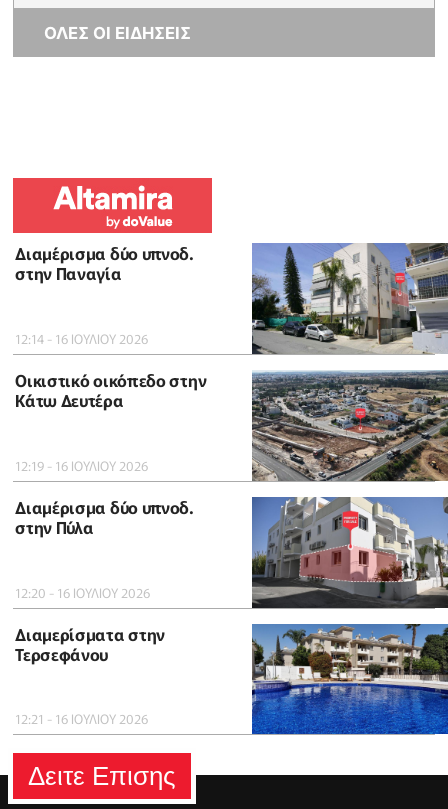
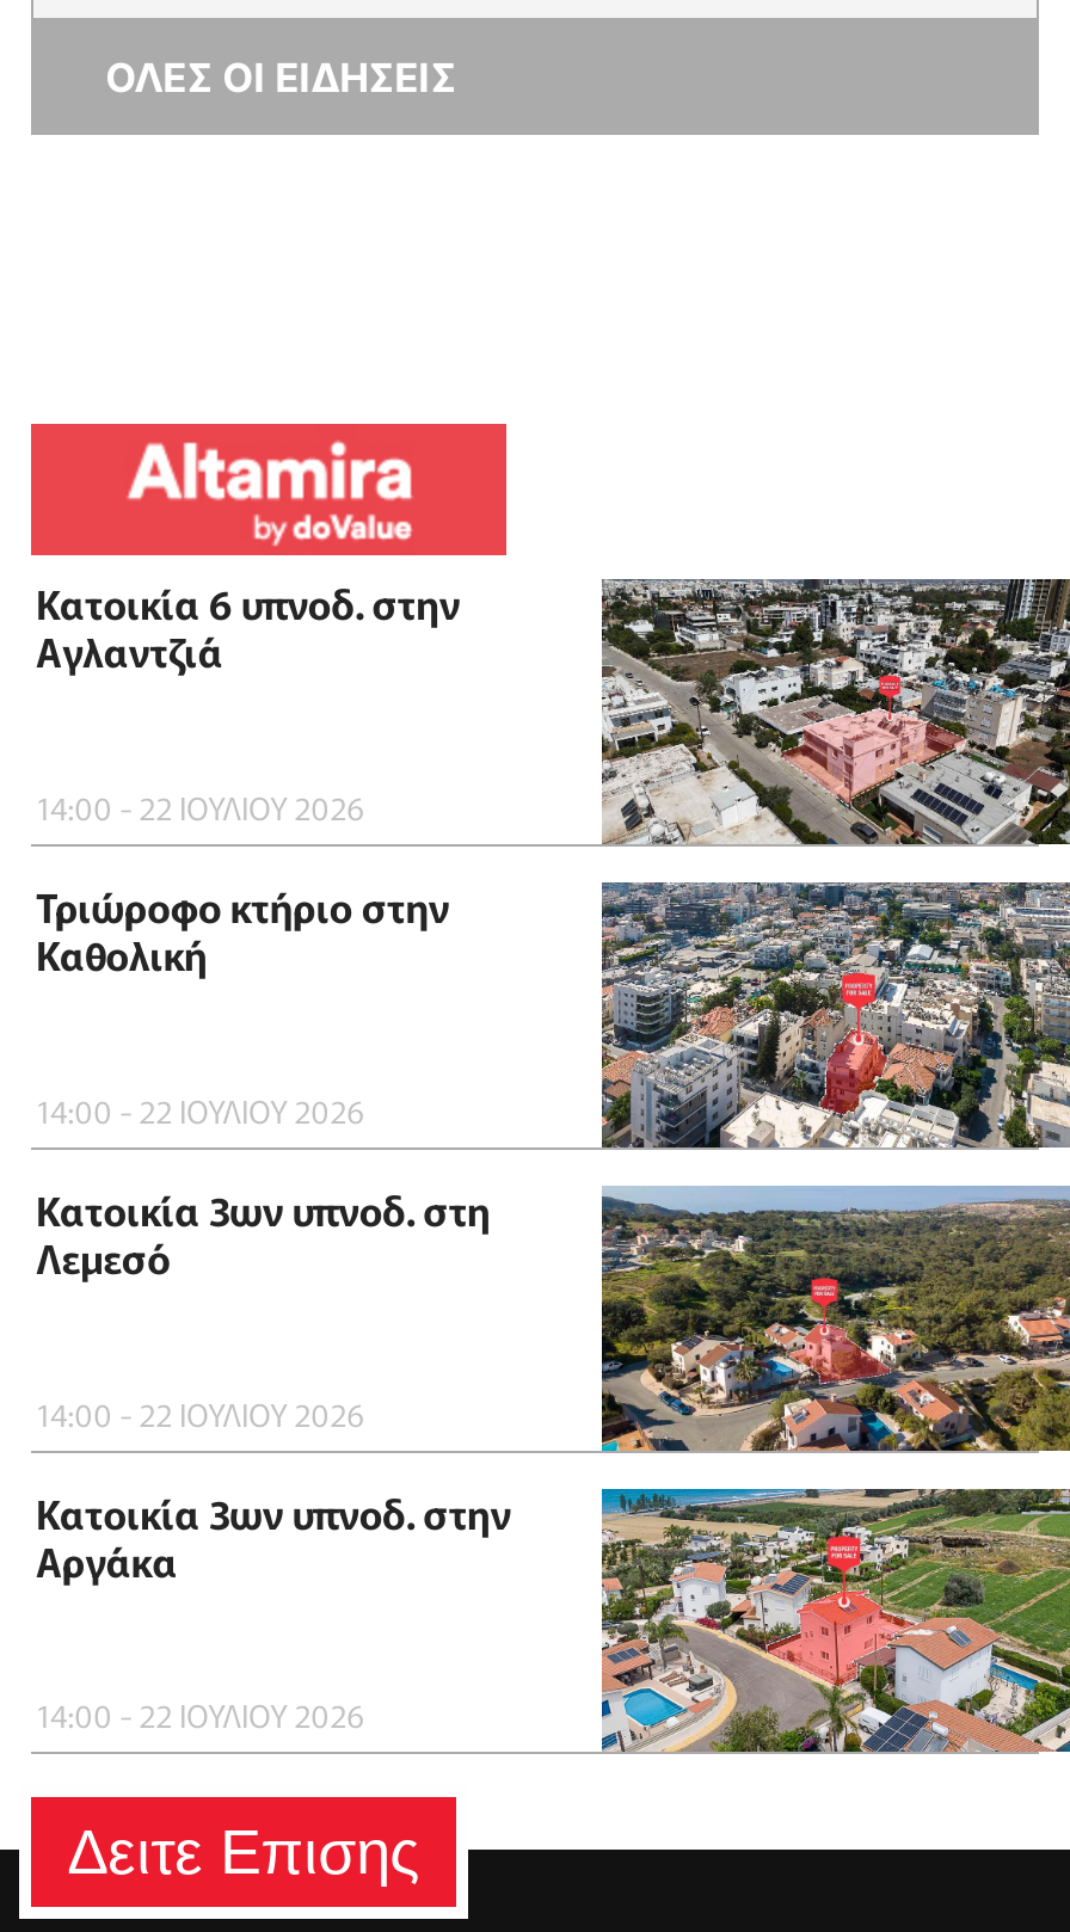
[15,241,193,285] Διαμέρισμα δύο υπνοδ. | στην Παναγία -> [36,574,460,679] Κατοικία 6 υπνοδ. στην | Αγλαντζιά
[251,242,445,355] [image] -> [599,577,1063,847] [image]
[15,329,148,348] 12:14 - 16 ΙΟΥΛΙΟΥ 2026 -> [36,784,363,829] 14:00 - 22 ΙΟΥΛΙΟΥ 2026
[15,368,206,412] Οικιστικό οικόπεδο στην | Κάτω Δευτέρα -> [36,877,449,982] Τριώροφο κτήριο στην | Καθολική
[252,370,445,482] [image] -> [602,882,1063,1150] [image]
[15,456,148,475] 12:19 - 16 ΙΟΥΛΙΟΥ 2026 -> [36,1087,363,1132] 14:00 - 22 ΙΟΥΛΙΟΥ 2026
[15,495,193,539] Διαμέρισμα δύο υπνοδ. | στην Πύλα -> [36,1180,490,1285] Κατοικία 3ων υπνοδ. στη | Λεμεσό
[251,497,445,609] [image] -> [599,1186,1063,1453] [image]
[15,582,150,601] 12:20 - 16 ΙΟΥΛΙΟΥ 2026 -> [36,1390,363,1435] 14:00 - 22 ΙΟΥΛΙΟΥ 2026
[15,621,165,665] Διαμερίσματα στην | Τερσεφάνου -> [36,1483,511,1588] Κατοικία 3ων υπνοδ. στην | Αργάκα
[251,623,445,735] [image] -> [599,1487,1063,1754] [image]
[15,709,148,728] 12:21 - 16 ΙΟΥΛΙΟΥ 2026 -> [36,1693,363,1739] 14:00 - 22 ΙΟΥΛΙΟΥ 2026

